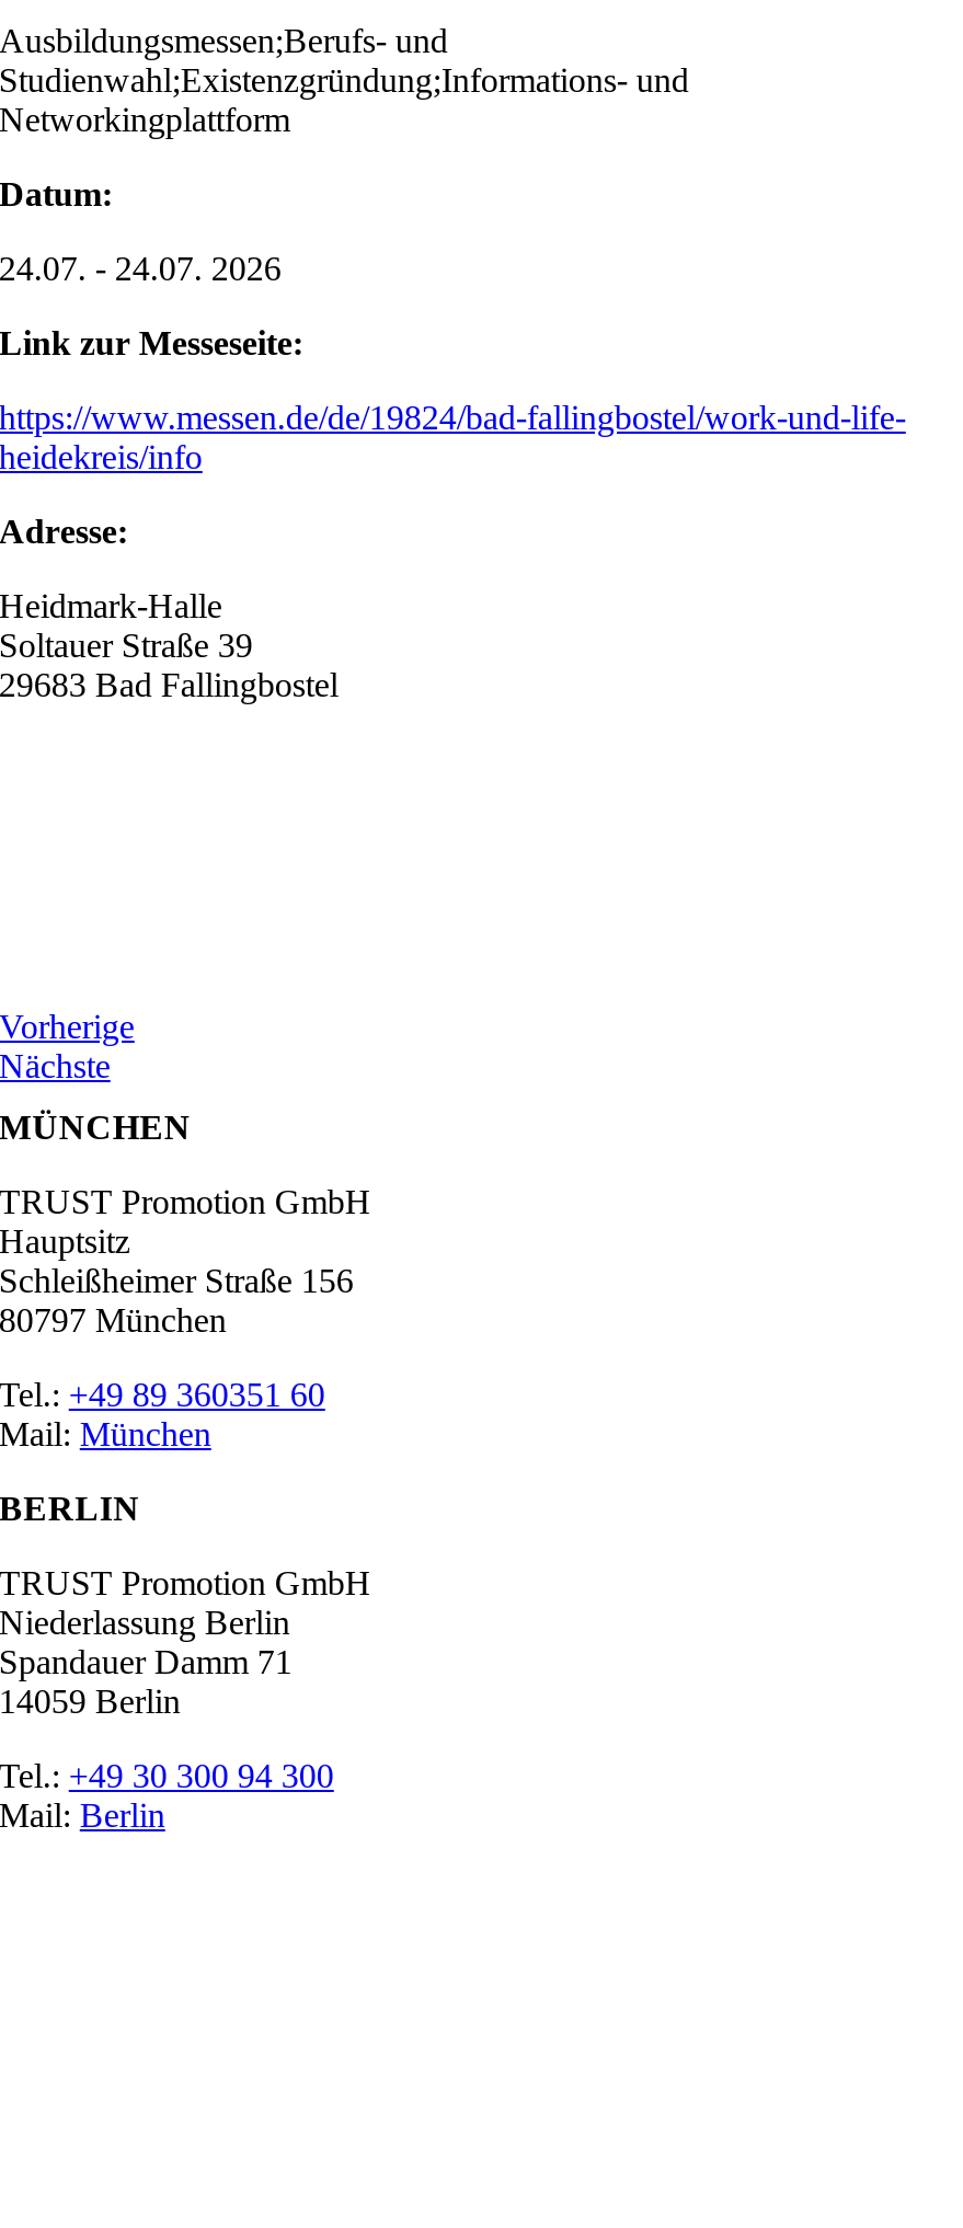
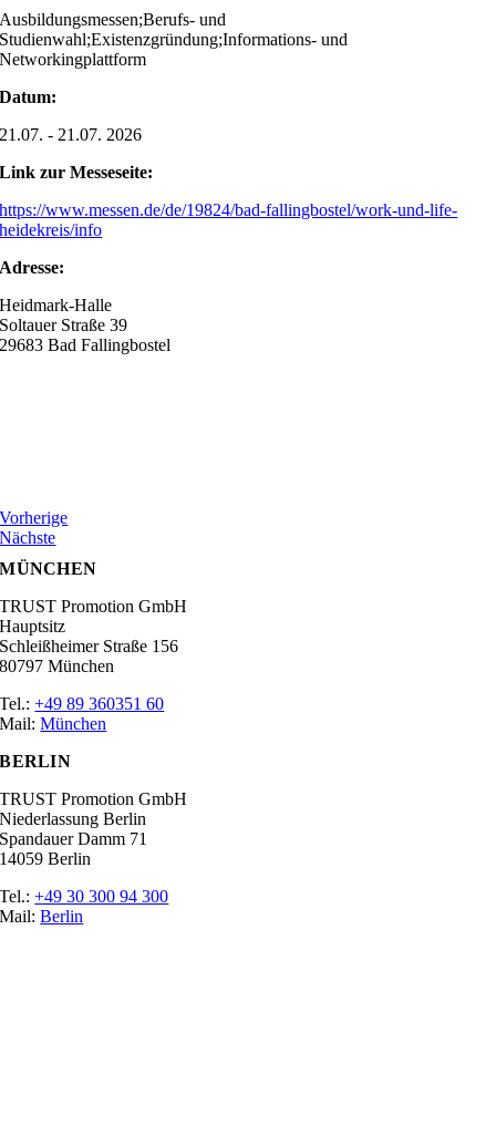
[0,250,281,287] 24.07. - 24.07. 2026 -> [0,125,142,144] 21.07. - 21.07. 2026

